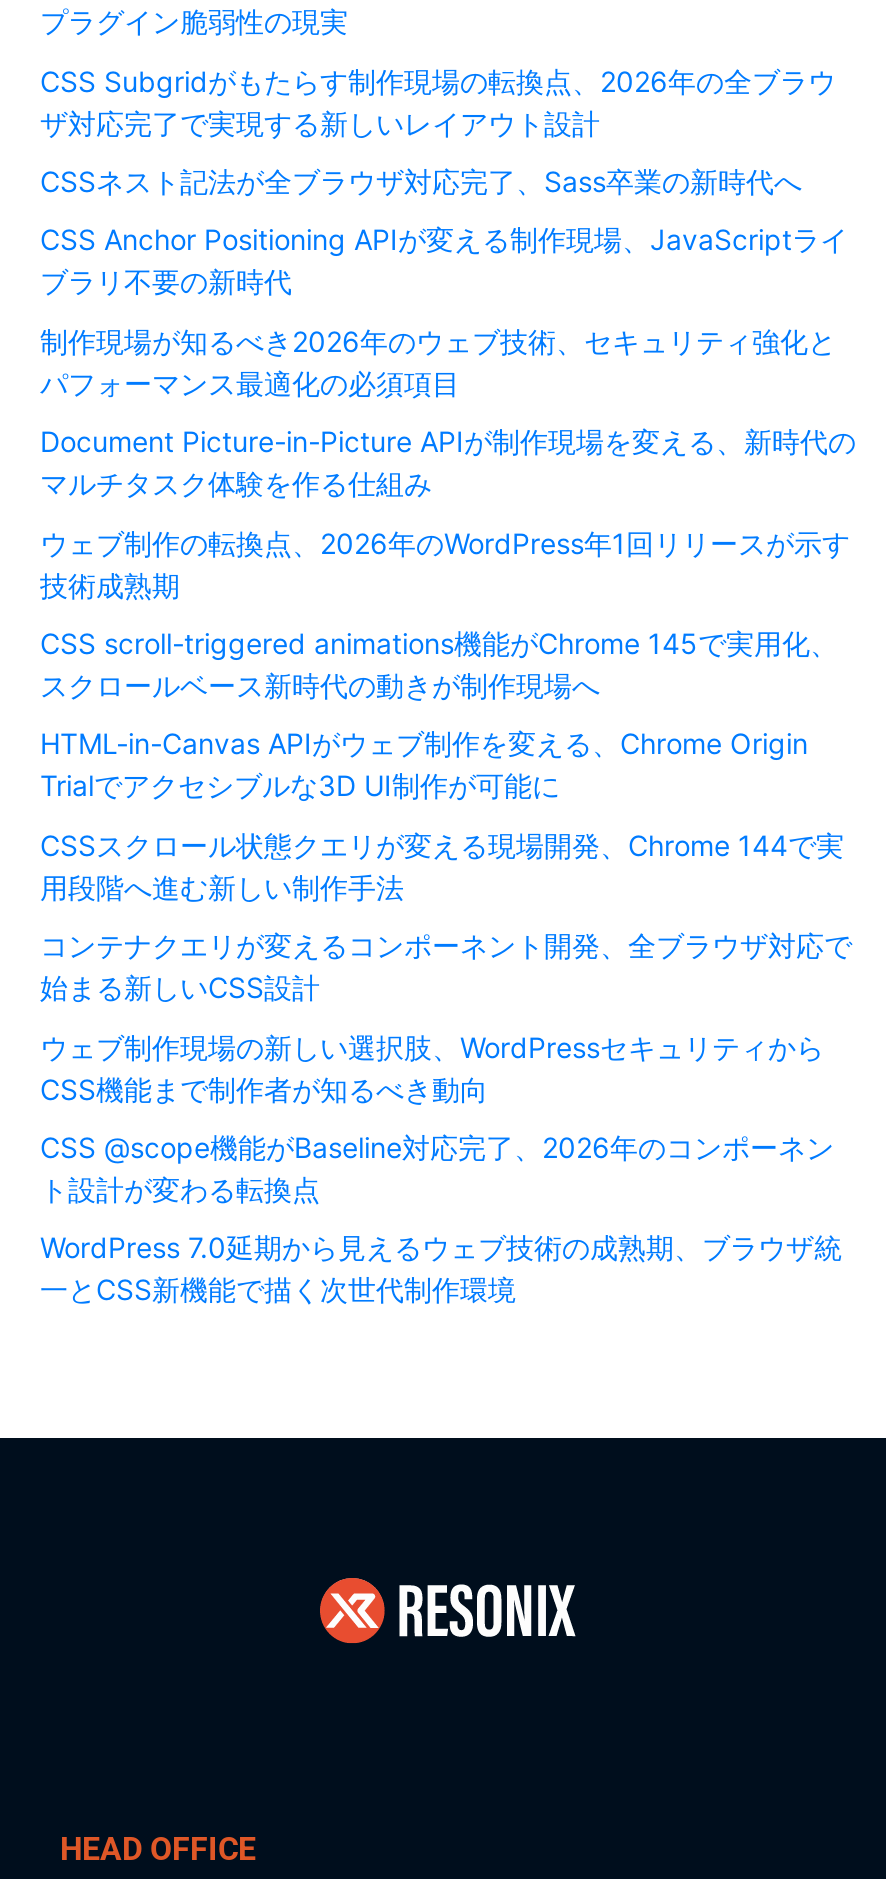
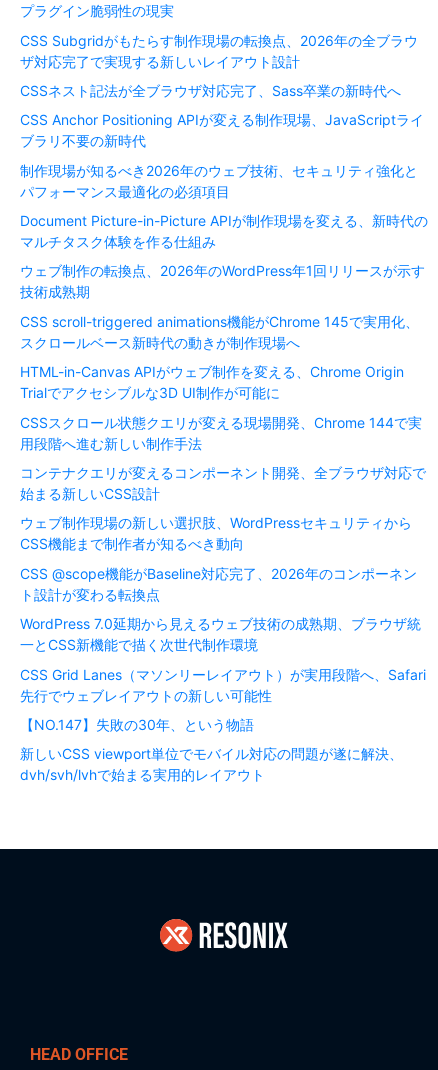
none -> [20,666,426,783] CSS Grid Lanes（マソンリーレイアウト）が実用段階へ、Safari | 先行でウェブレイアウトの新しい可能性 | 【NO.147】失敗の30年、という物語 | 新しいCSS viewport単位でモバイル対応の問題が遂に解決、 | dvh/svh/lvhで始まる実用的レイアウト

